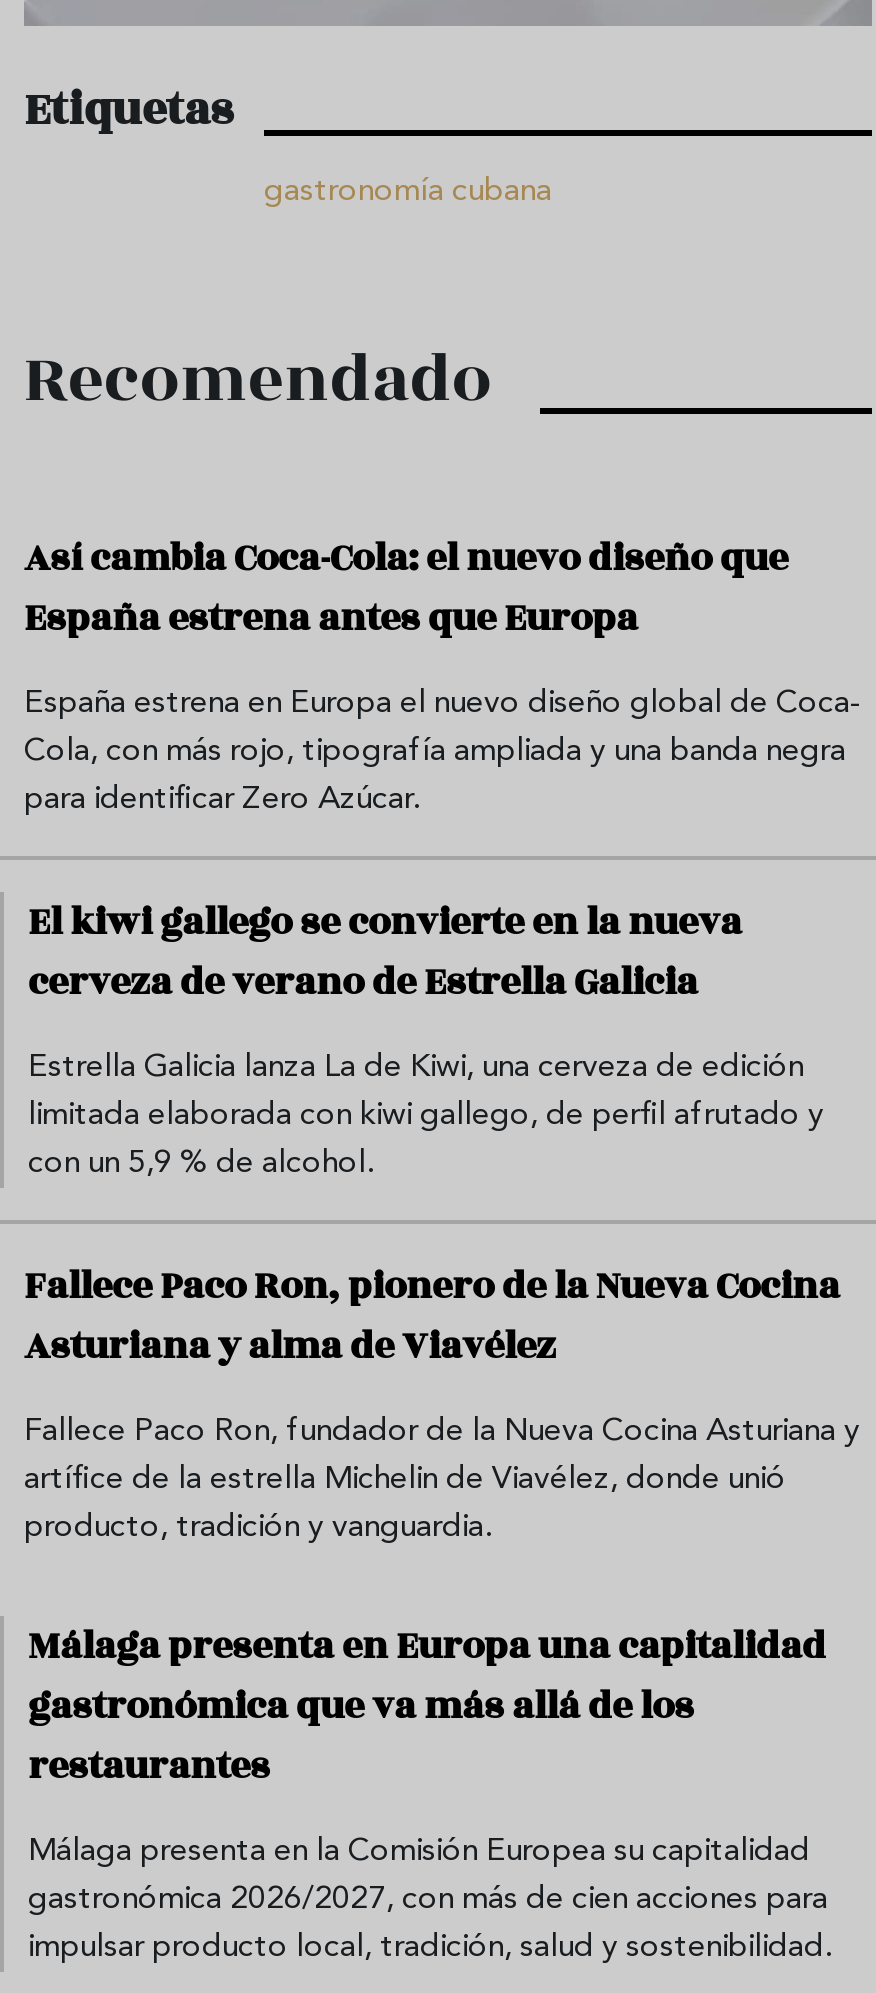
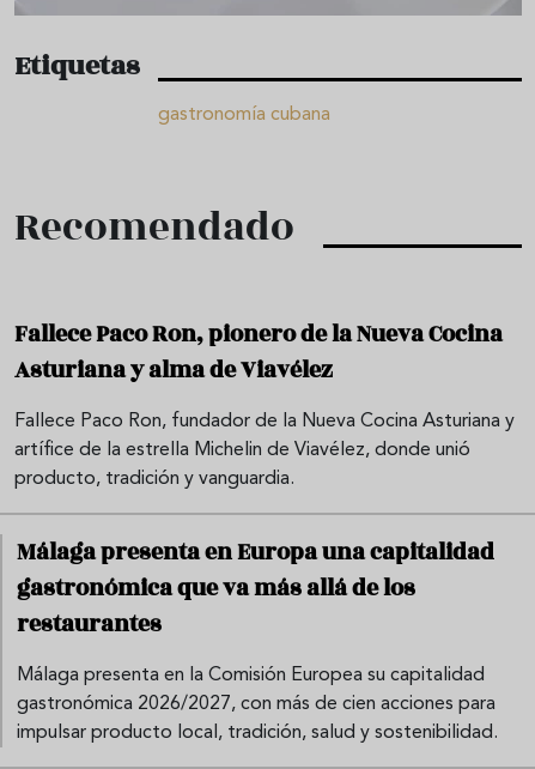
[24,529,862,1179] Así cambia Coca-Cola: el nuevo diseño que | España estrena antes que Europa | España estrena en Europa el nuevo diseño global de Coca- | Cola, con más rojo, tipografía ampliada y una banda negra | para identificar Zero Azúcar. | El kiwi gallego se convierte en la nueva | cerveza de verano de Estrella Galicia | Estrella Galicia lanza La de Kiwi, una cerveza de edición | limitada elaborada con kiwi gallego, de perfil afrutado y | con un 5,9 % de alcohol. -> none

